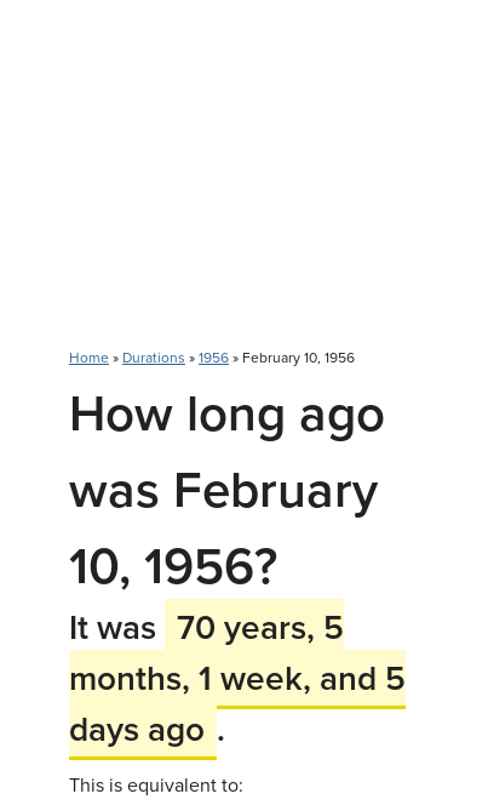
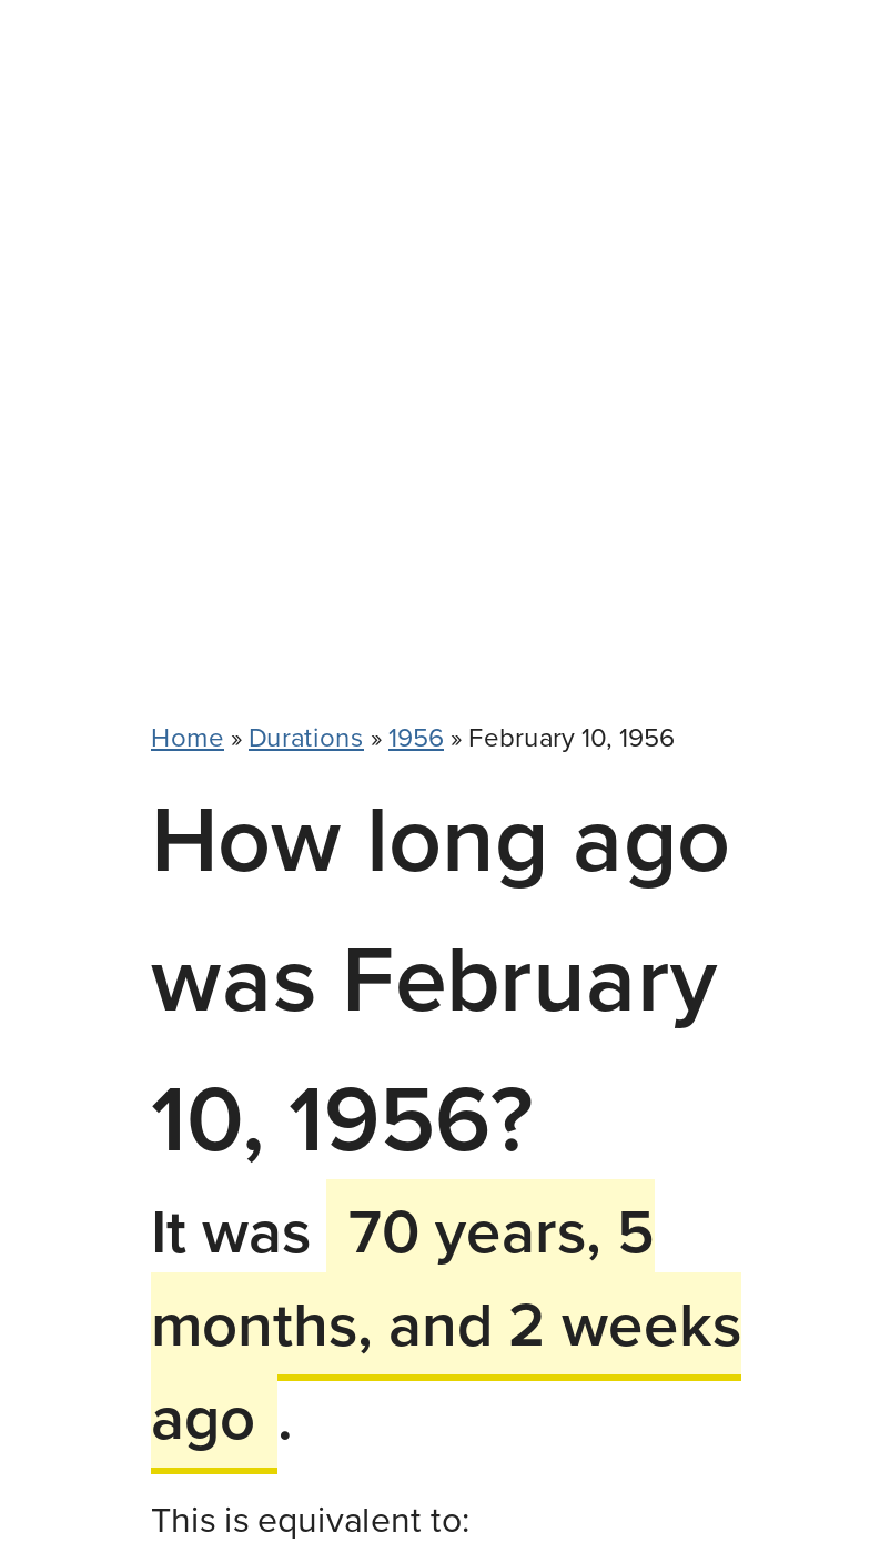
[69,653,406,753] months, 1 week, and 5 | days ago . -> [151,1279,741,1461] months, and 2 weeks | ago .

